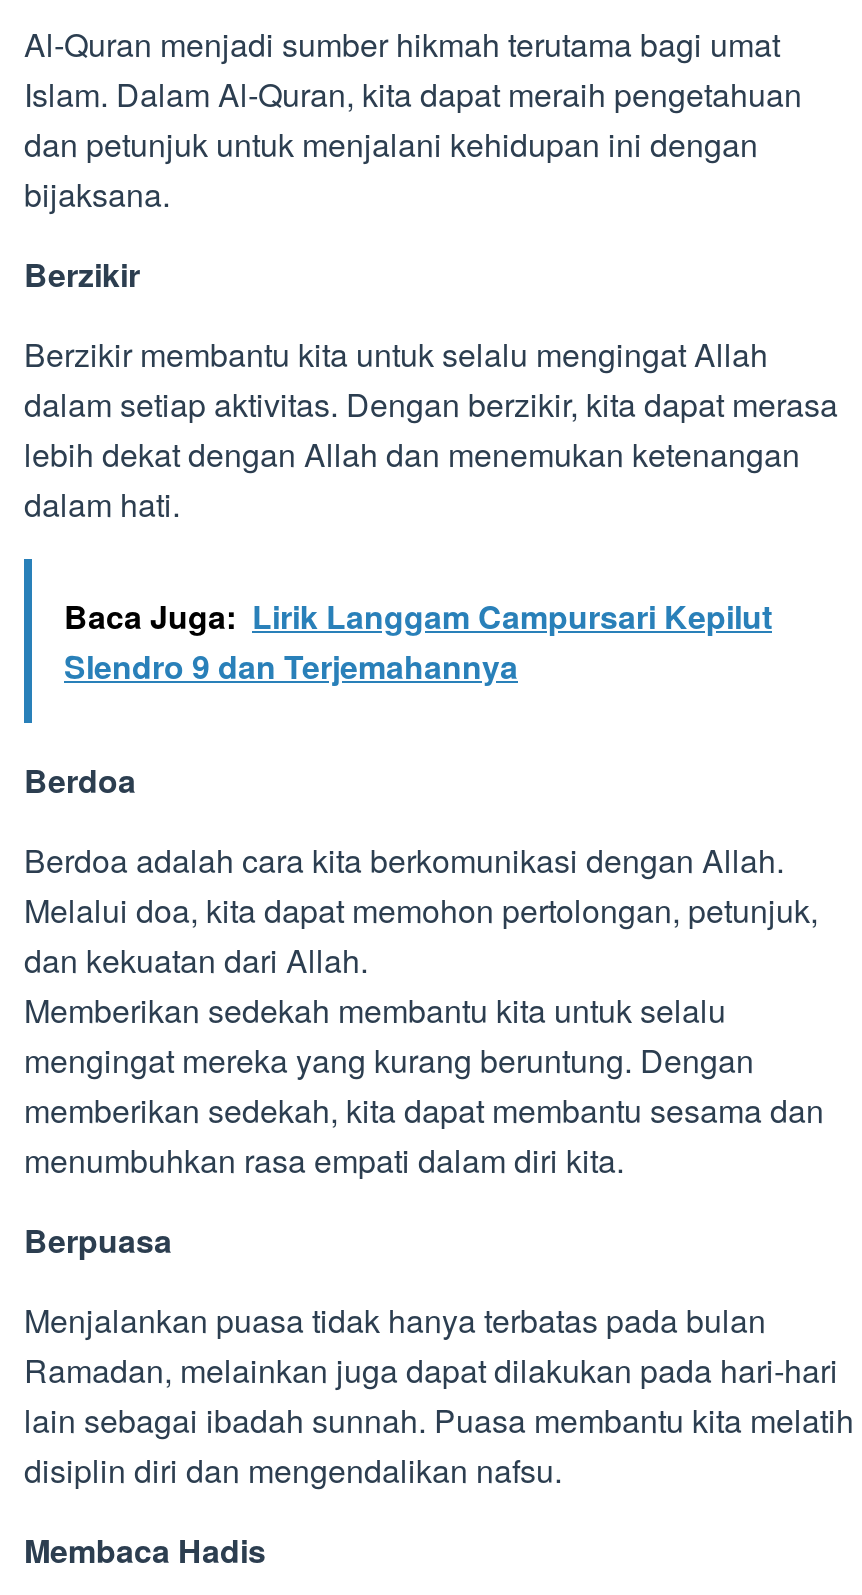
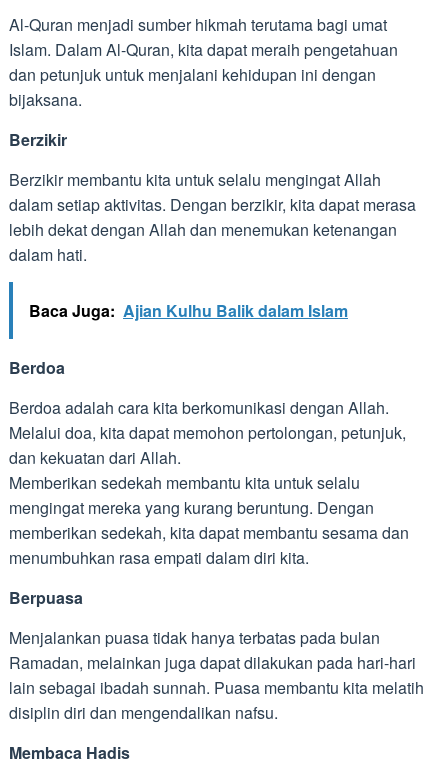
[64,594,772,690] Baca Juga: Lirik Langgam Campursari Kepilut | Slendro 9 dan Terjemahannya -> [29,299,348,322] Baca Juga: Ajian Kulhu Balik dalam Islam

